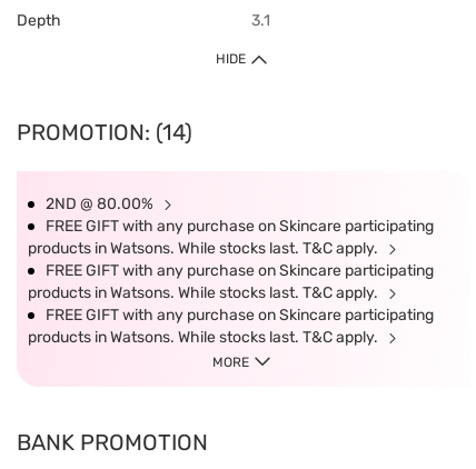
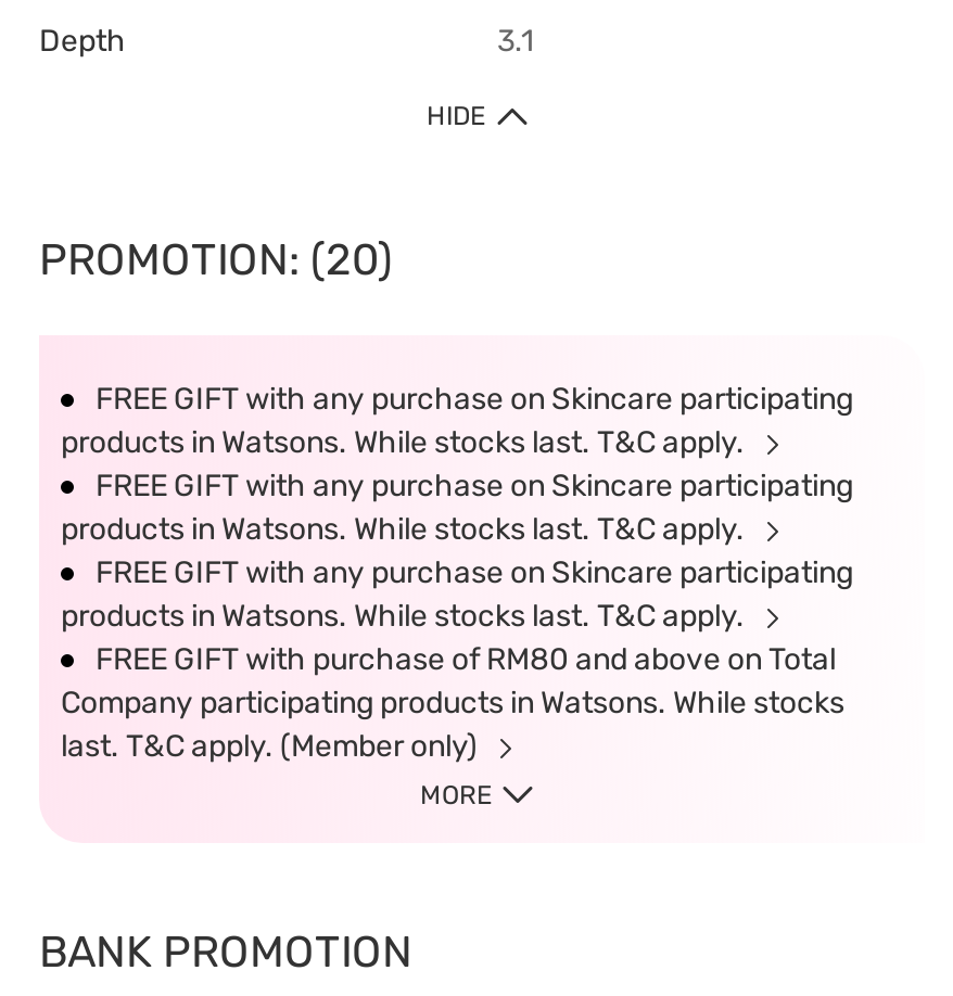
[17,119,192,213] PROMOTION: (14) | 2ND @ 80.00% -> [39,233,393,285] PROMOTION: (20)
moved [28,217,434,347] -> [61,381,853,635]: FREE GIFT with any purchase on Skincare participating | products in Watsons. While stocks last. T&C apply. | FREE GIFT with any purchase on Skincare participating | products in Watsons. While stocks last. T&C apply. | FREE GIFT with any purchase on Skincare participating | products in Watsons. While stocks last. T&C apply.
none -> [61,641,844,765] FREE GIFT with purchase of RM80 and above on Total | Company participating products in Watsons. While stocks | last. T&C apply. (Member only)

